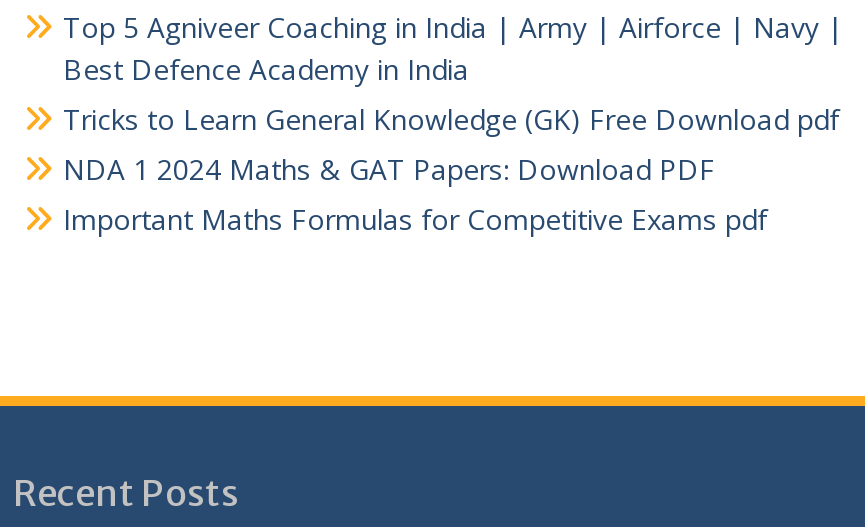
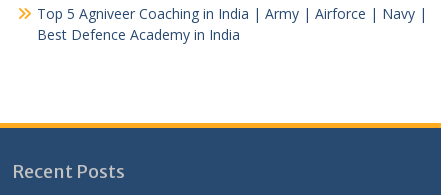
[63,100,839,238] Tricks to Learn General Knowledge (GK) Free Download pdf | NDA 1 2024 Maths & GAT Papers: Download PDF | Important Maths Formulas for Competitive Exams pdf -> none

